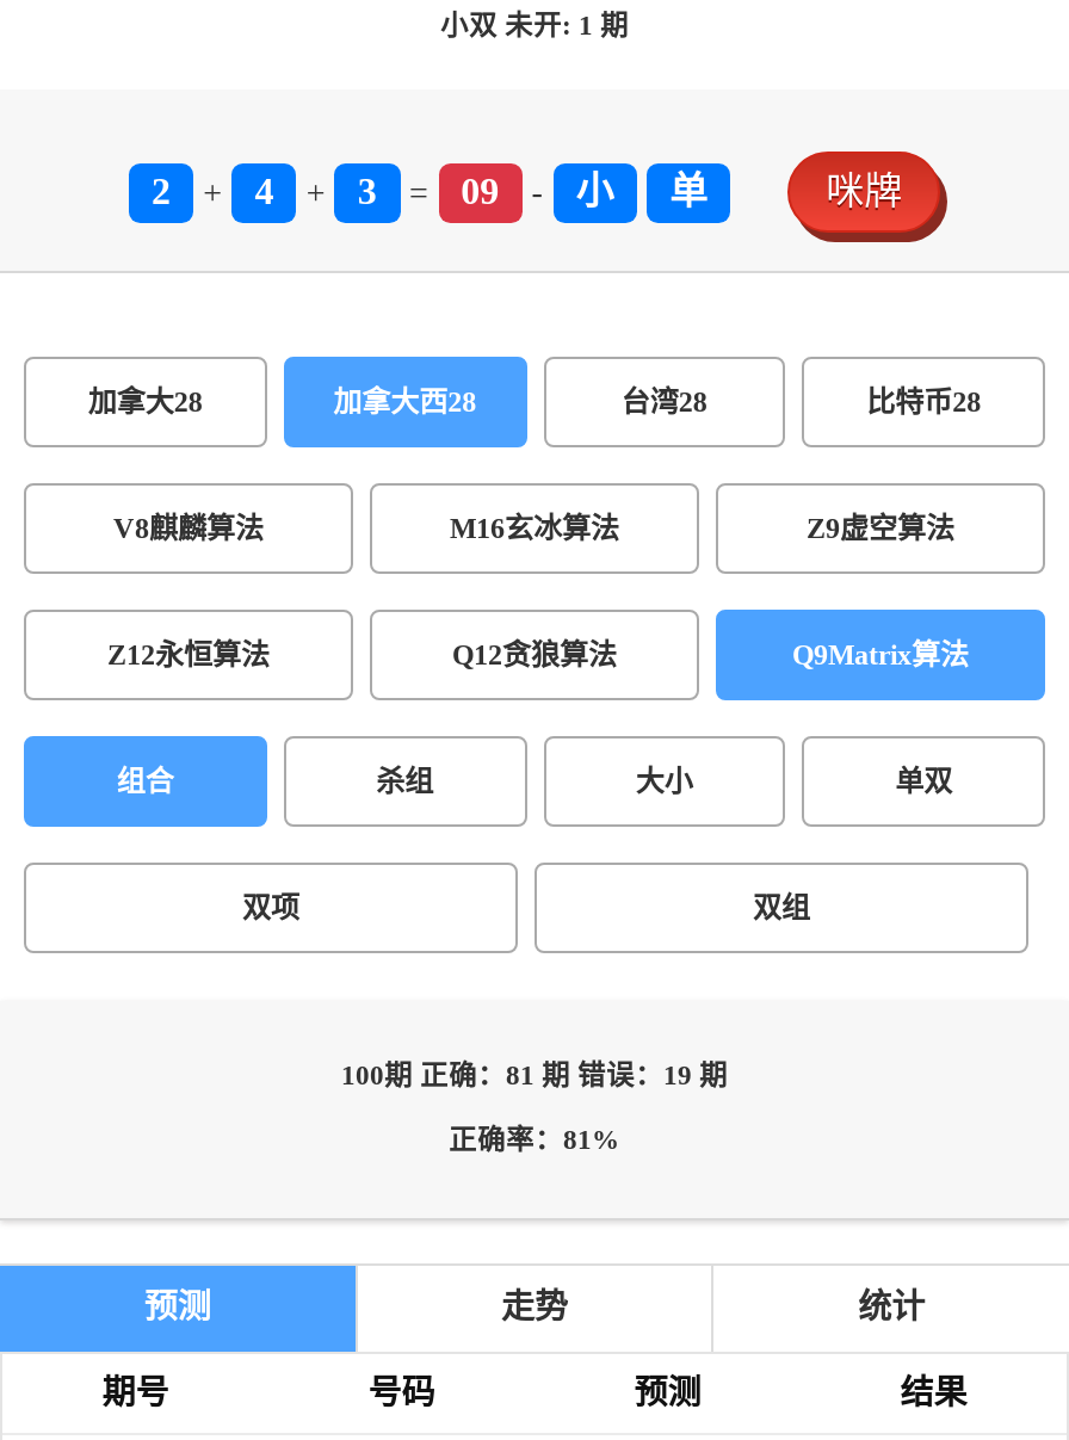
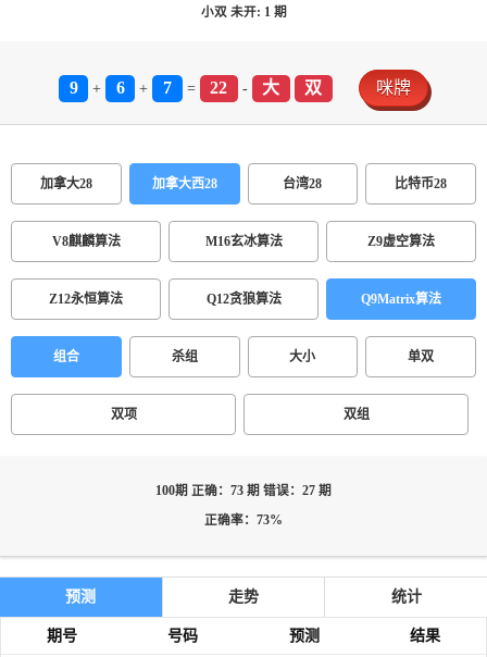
[152,171,171,211] 2 -> [69,78,78,97] 9
[255,171,274,211] 4 -> [116,78,125,97] 6
[358,171,377,211] 3 -> [163,78,172,97] 7
[461,171,499,211] 09 -> [210,78,227,97] 22
[576,171,707,211] 小 | 单 -> [262,78,322,97] 大 | 双
[341,1061,728,1092] 100期 正确：81 期 错误：19 期 -> [155,484,332,498] 100期 正确：73 期 错误：27 期
[449,1125,620,1156] 正确率：81% -> [204,513,283,528] 正确率：73%

